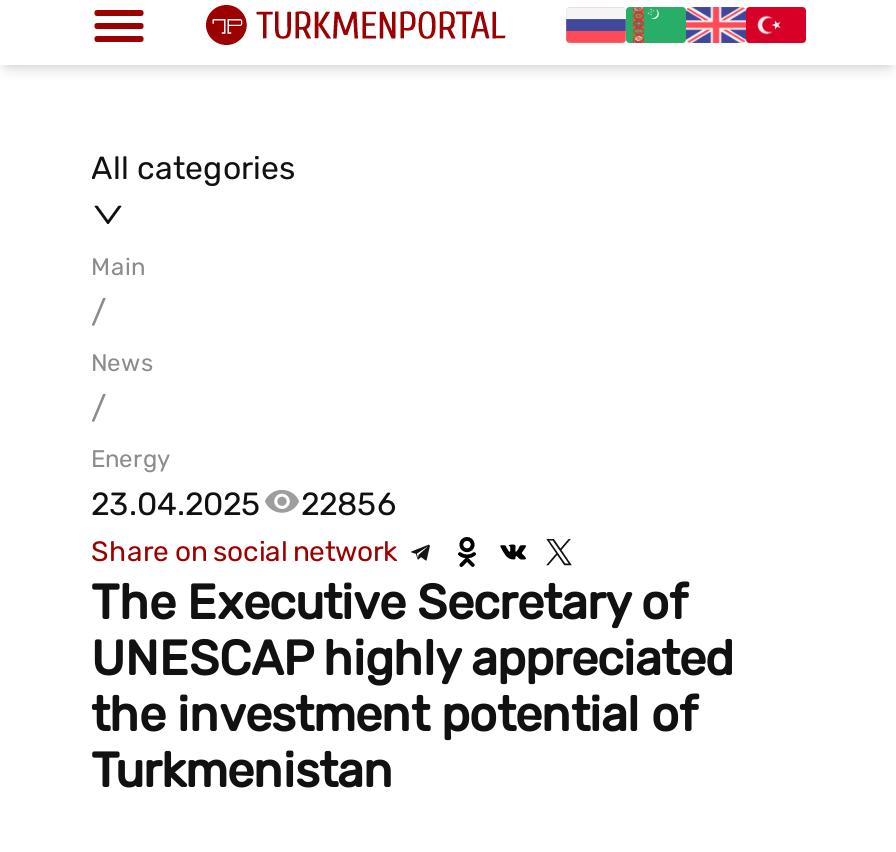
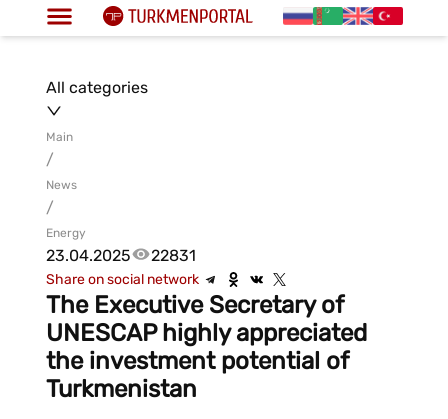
[91,485,397,523] 23.04.2025 22856 -> [45,246,195,265] 23.04.2025 22831

